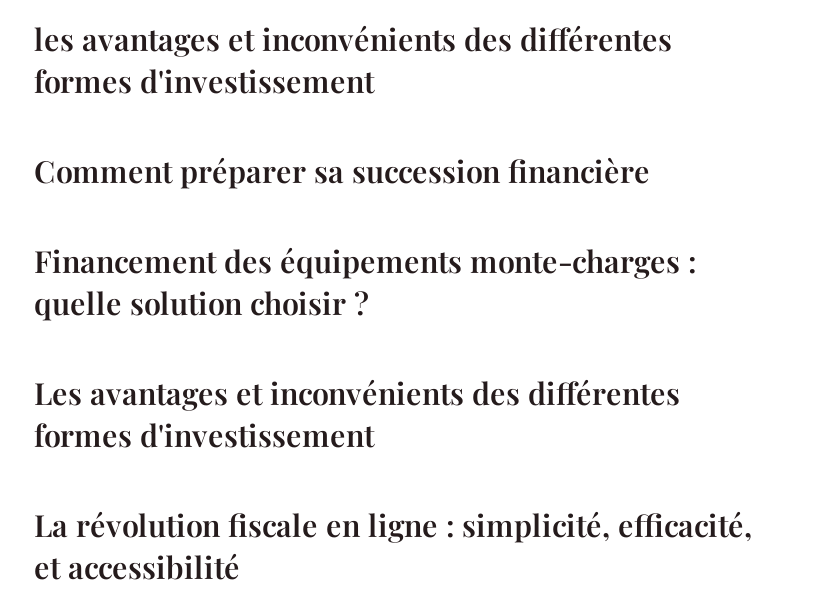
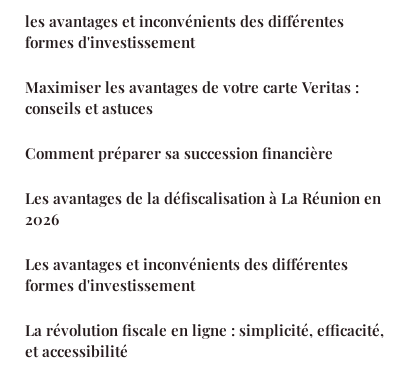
none -> [25,77,359,118] Maximiser les avantages de votre carte Veritas : | conseils et astuces
[34,241,696,323] Financement des équipements monte-charges : | quelle solution choisir ? -> [25,188,381,229] Les avantages de la défiscalisation à La Réunion en | 2026

